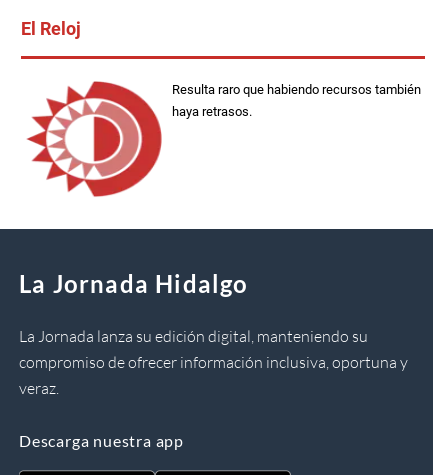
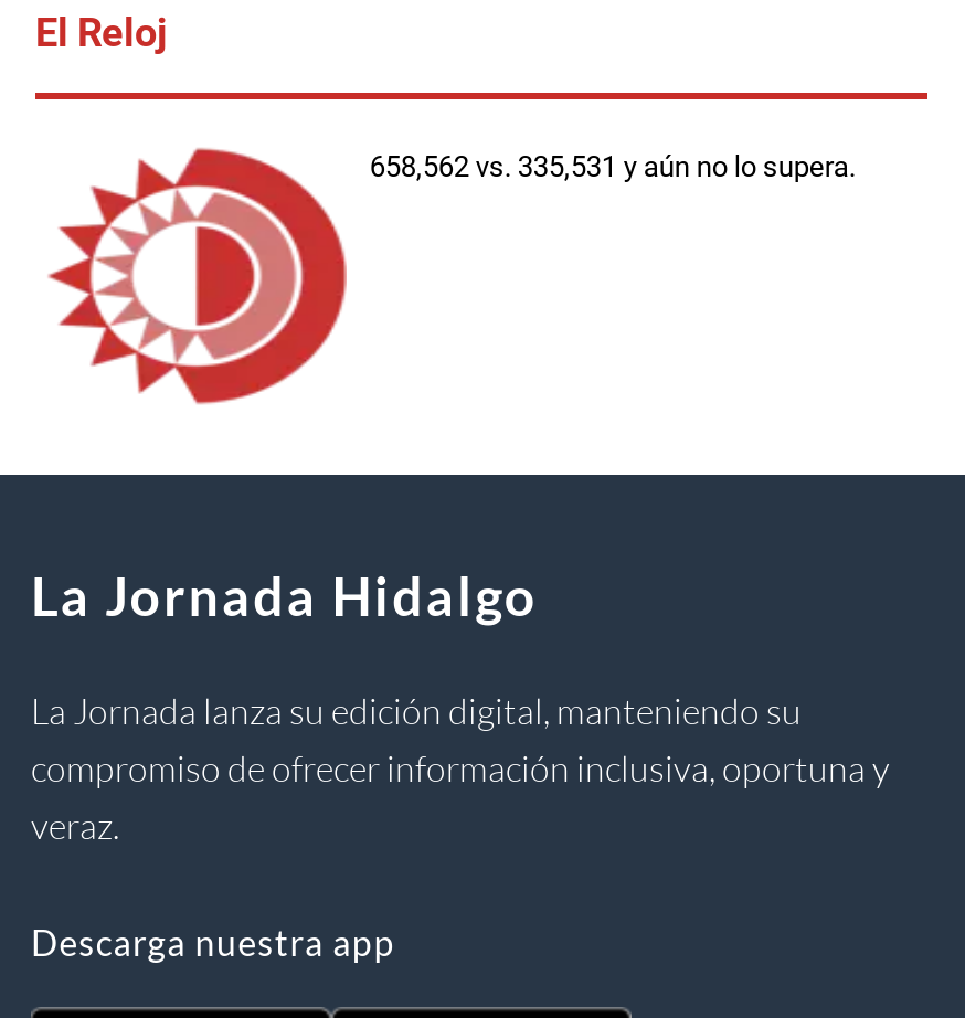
[172,82,421,119] Resulta raro que habiendo recursos también | haya retrasos. -> [370,151,855,184] 658,562 vs. 335,531 y aún no lo supera.

